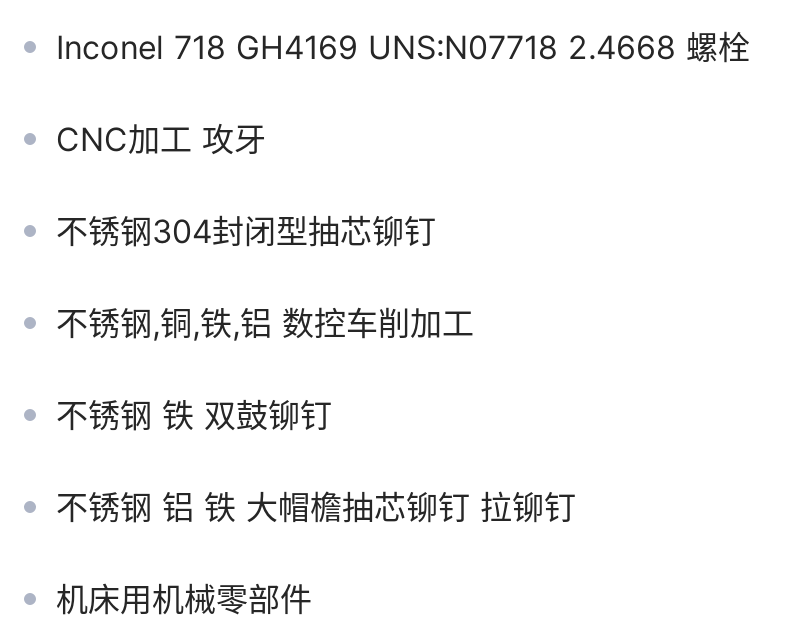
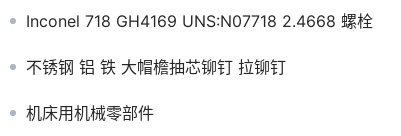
[56,119,474,435] CNC加工 攻牙 | 不锈钢304封闭型抽芯铆钉 | 不锈钢,铜,铁,铝 数控车削加工 | 不锈钢 铁 双鼓铆钉 -> none

